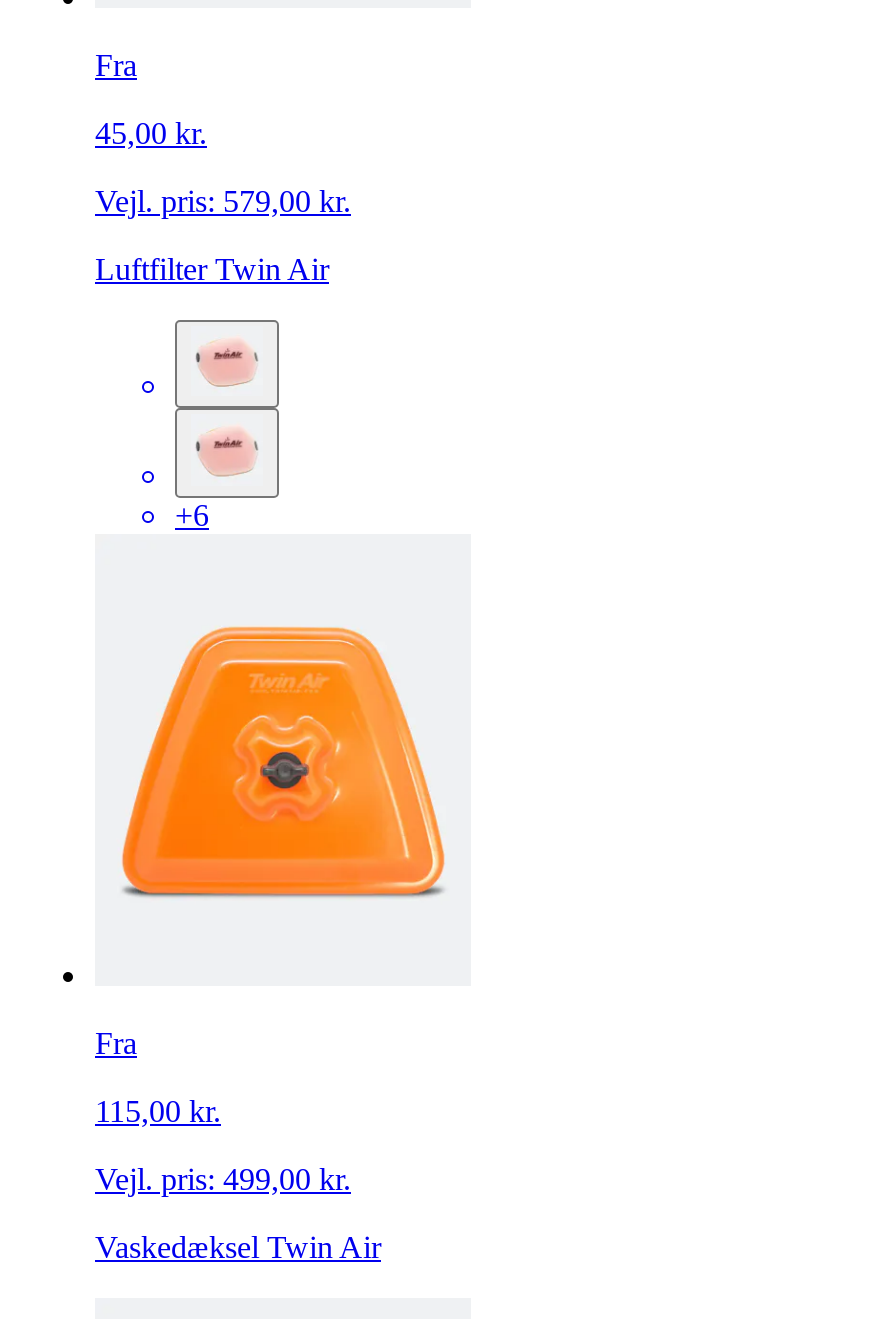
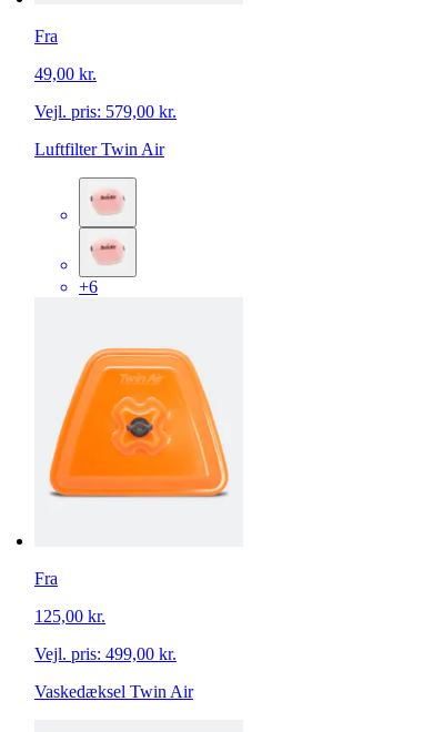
[95,116,207,150] 45,00 kr. -> [34,64,97,83] 49,00 kr.
[95,1095,221,1129] 115,00 kr. -> [34,607,105,626] 125,00 kr.

